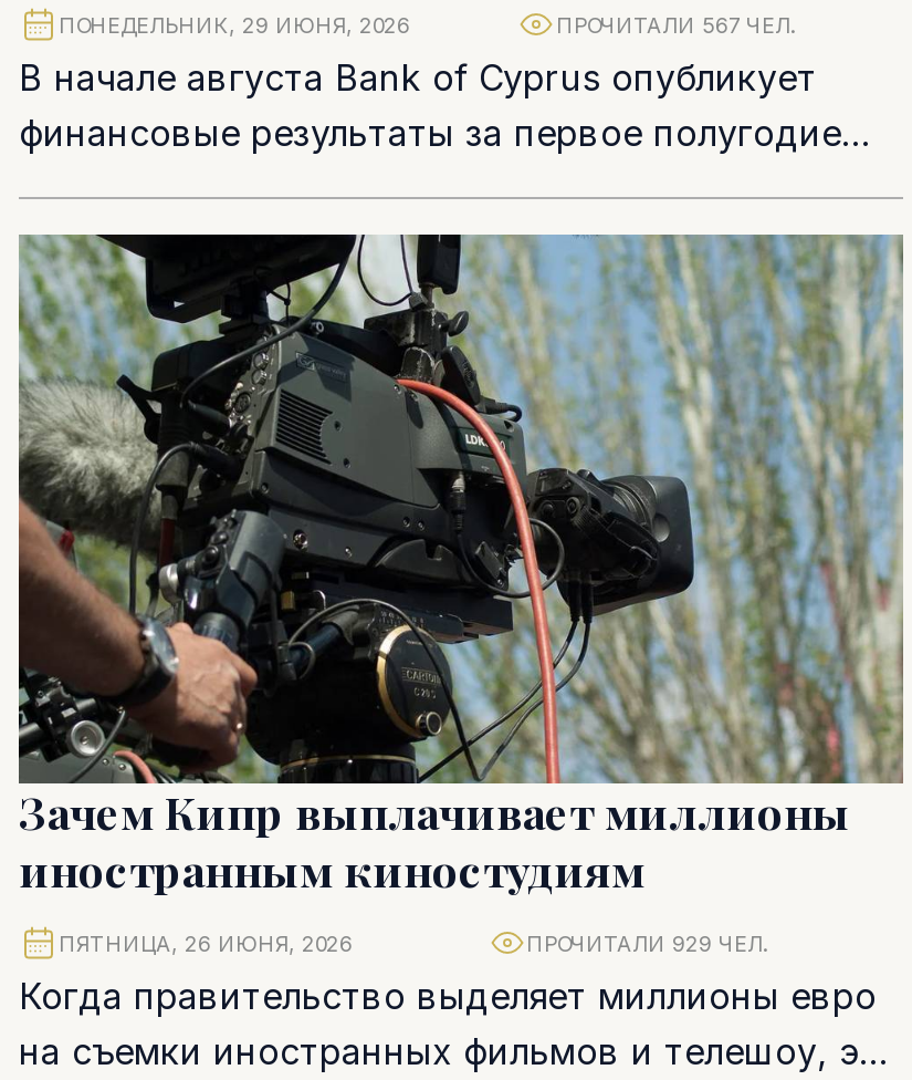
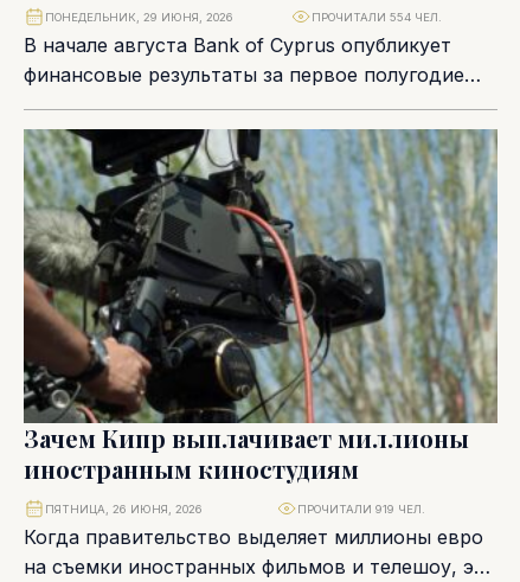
[556,13,797,37] ПРОЧИТАЛИ 567 ЧЕЛ. -> [311,11,441,24] ПРОЧИТАЛИ 554 ЧЕЛ.
[526,931,769,956] ПРОЧИТАЛИ 929 ЧЕЛ. -> [297,502,425,516] ПРОЧИТАЛИ 919 ЧЕЛ.

